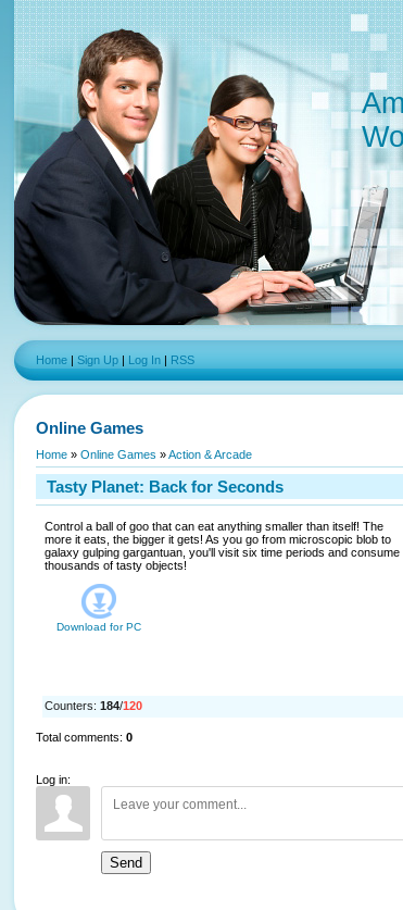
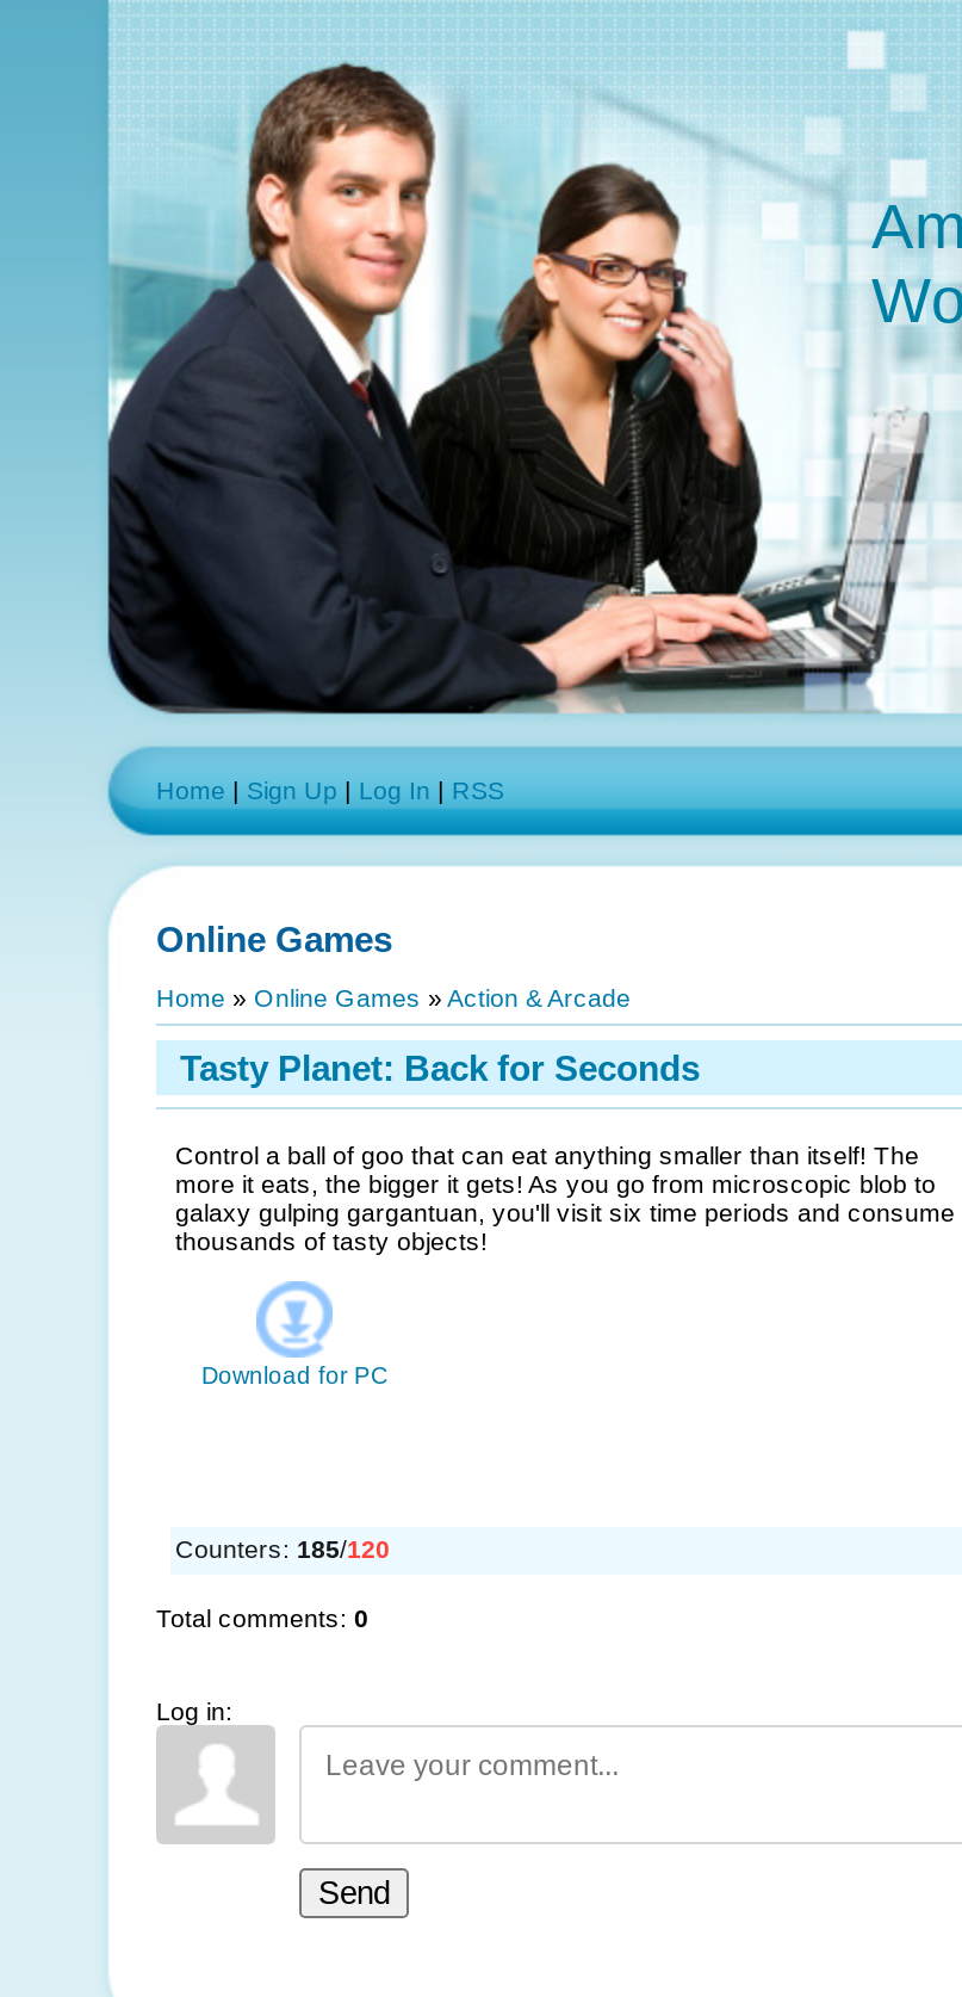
[45,700,142,713] Counters: 184/120 -> [175,1535,390,1564] Counters: 185/120

